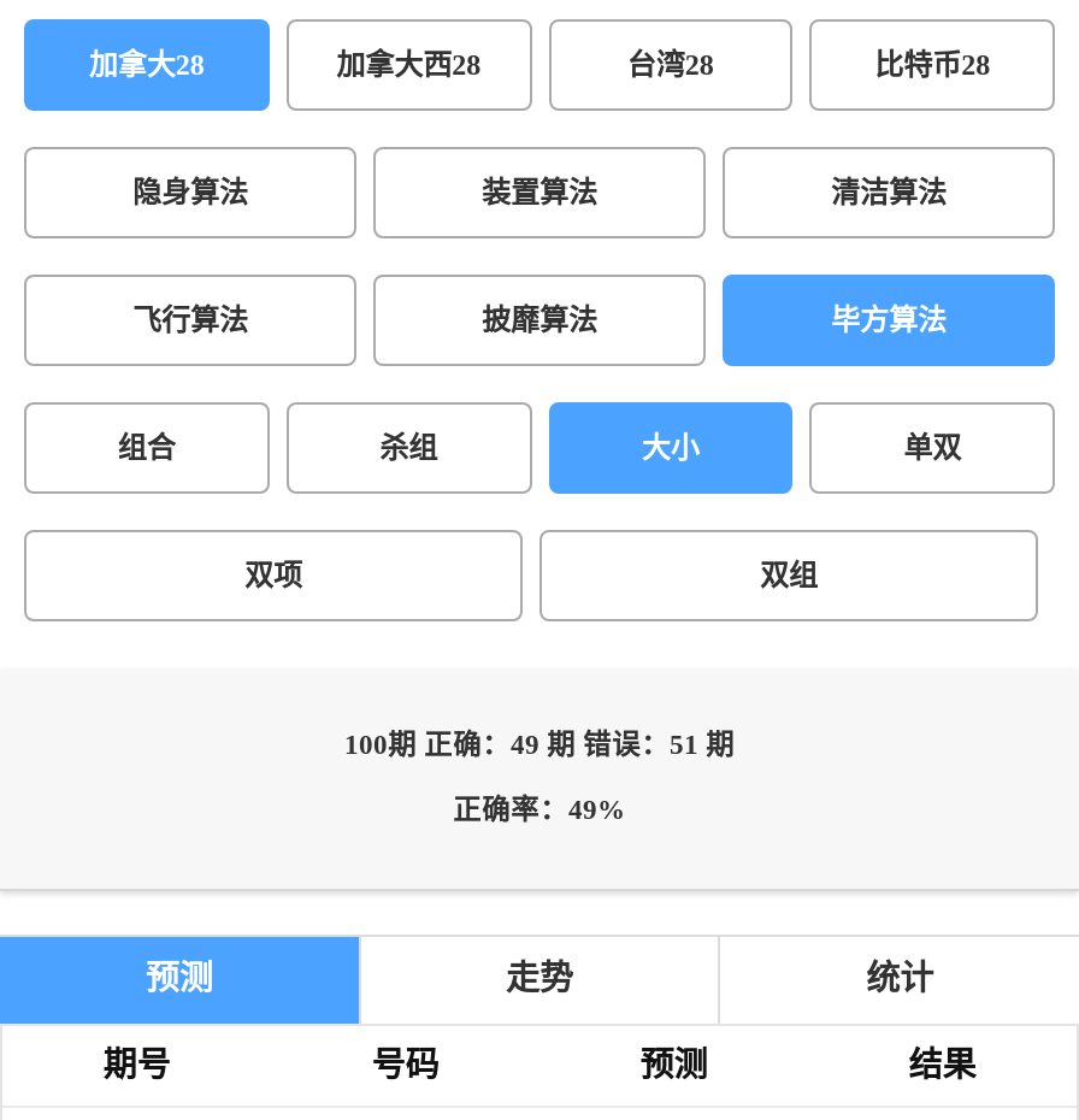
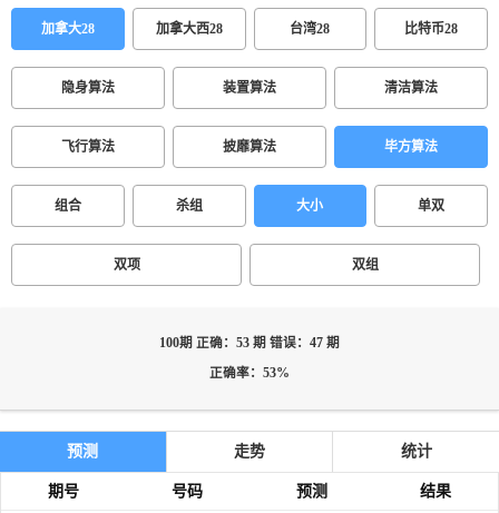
[344,730,735,761] 100期 正确：49 期 错误：51 期 -> [159,336,340,351] 100期 正确：53 期 错误：47 期
[453,795,626,826] 正确率：49% -> [209,366,290,381] 正确率：53%

